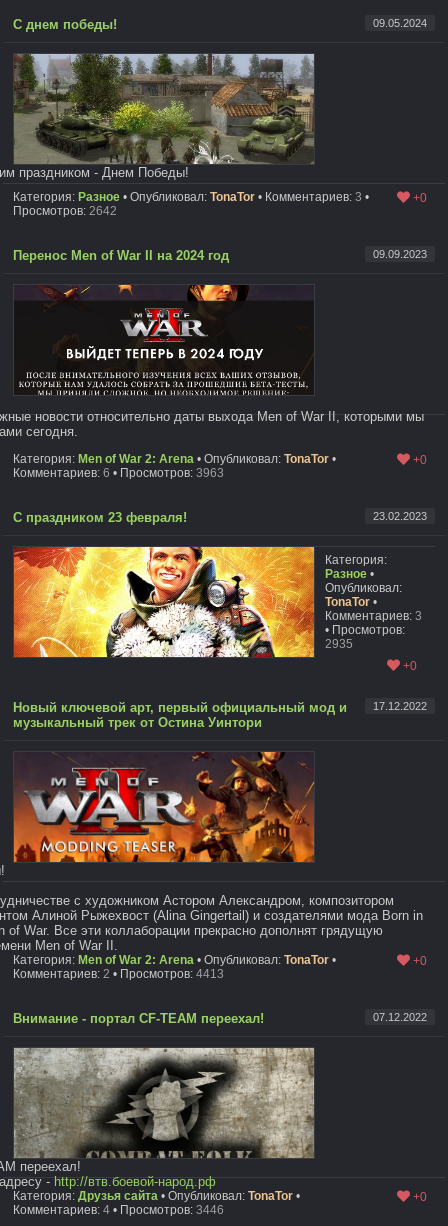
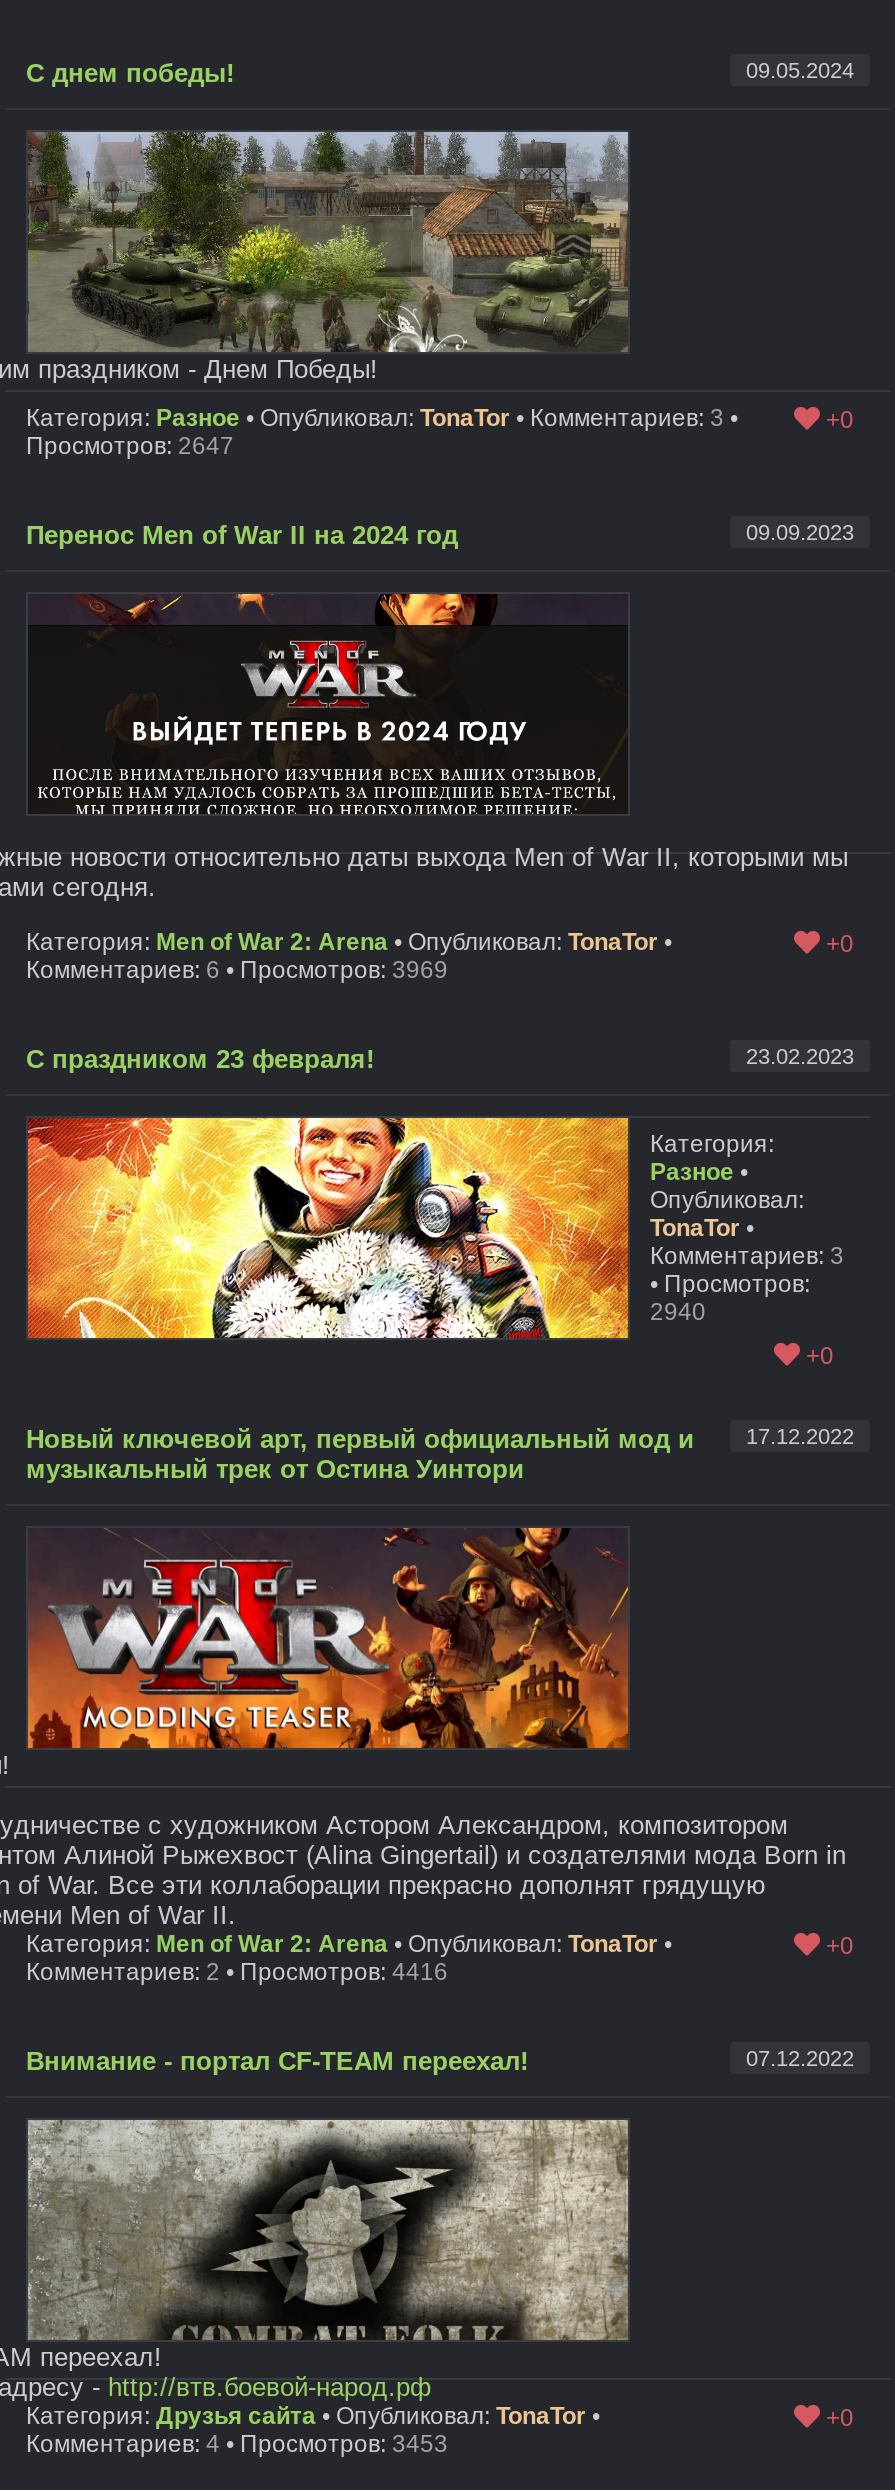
[13,204,117,218] Просмотров: 2642 -> [26,432,234,460] Просмотров: 2647
[13,466,224,480] Комментариев: 6 • Просмотров: 3963 -> [26,956,448,984] Комментариев: 6 • Просмотров: 3969
[325,637,353,651] 2935 -> [650,1298,706,1326] 2940
[13,967,224,981] Комментариев: 2 • Просмотров: 4413 -> [26,1958,448,1986] Комментариев: 2 • Просмотров: 4416
[13,1203,224,1217] Комментариев: 4 • Просмотров: 3446 -> [26,2430,448,2458] Комментариев: 4 • Просмотров: 3453

